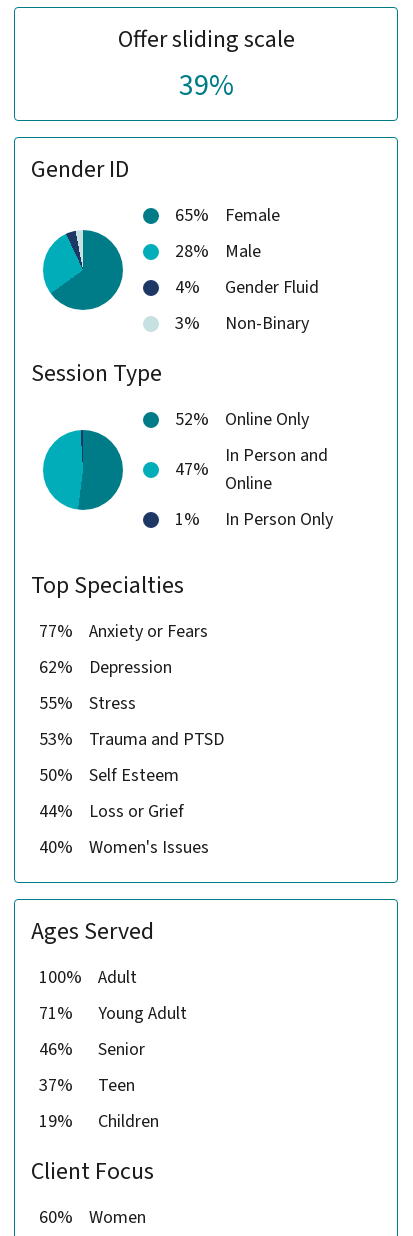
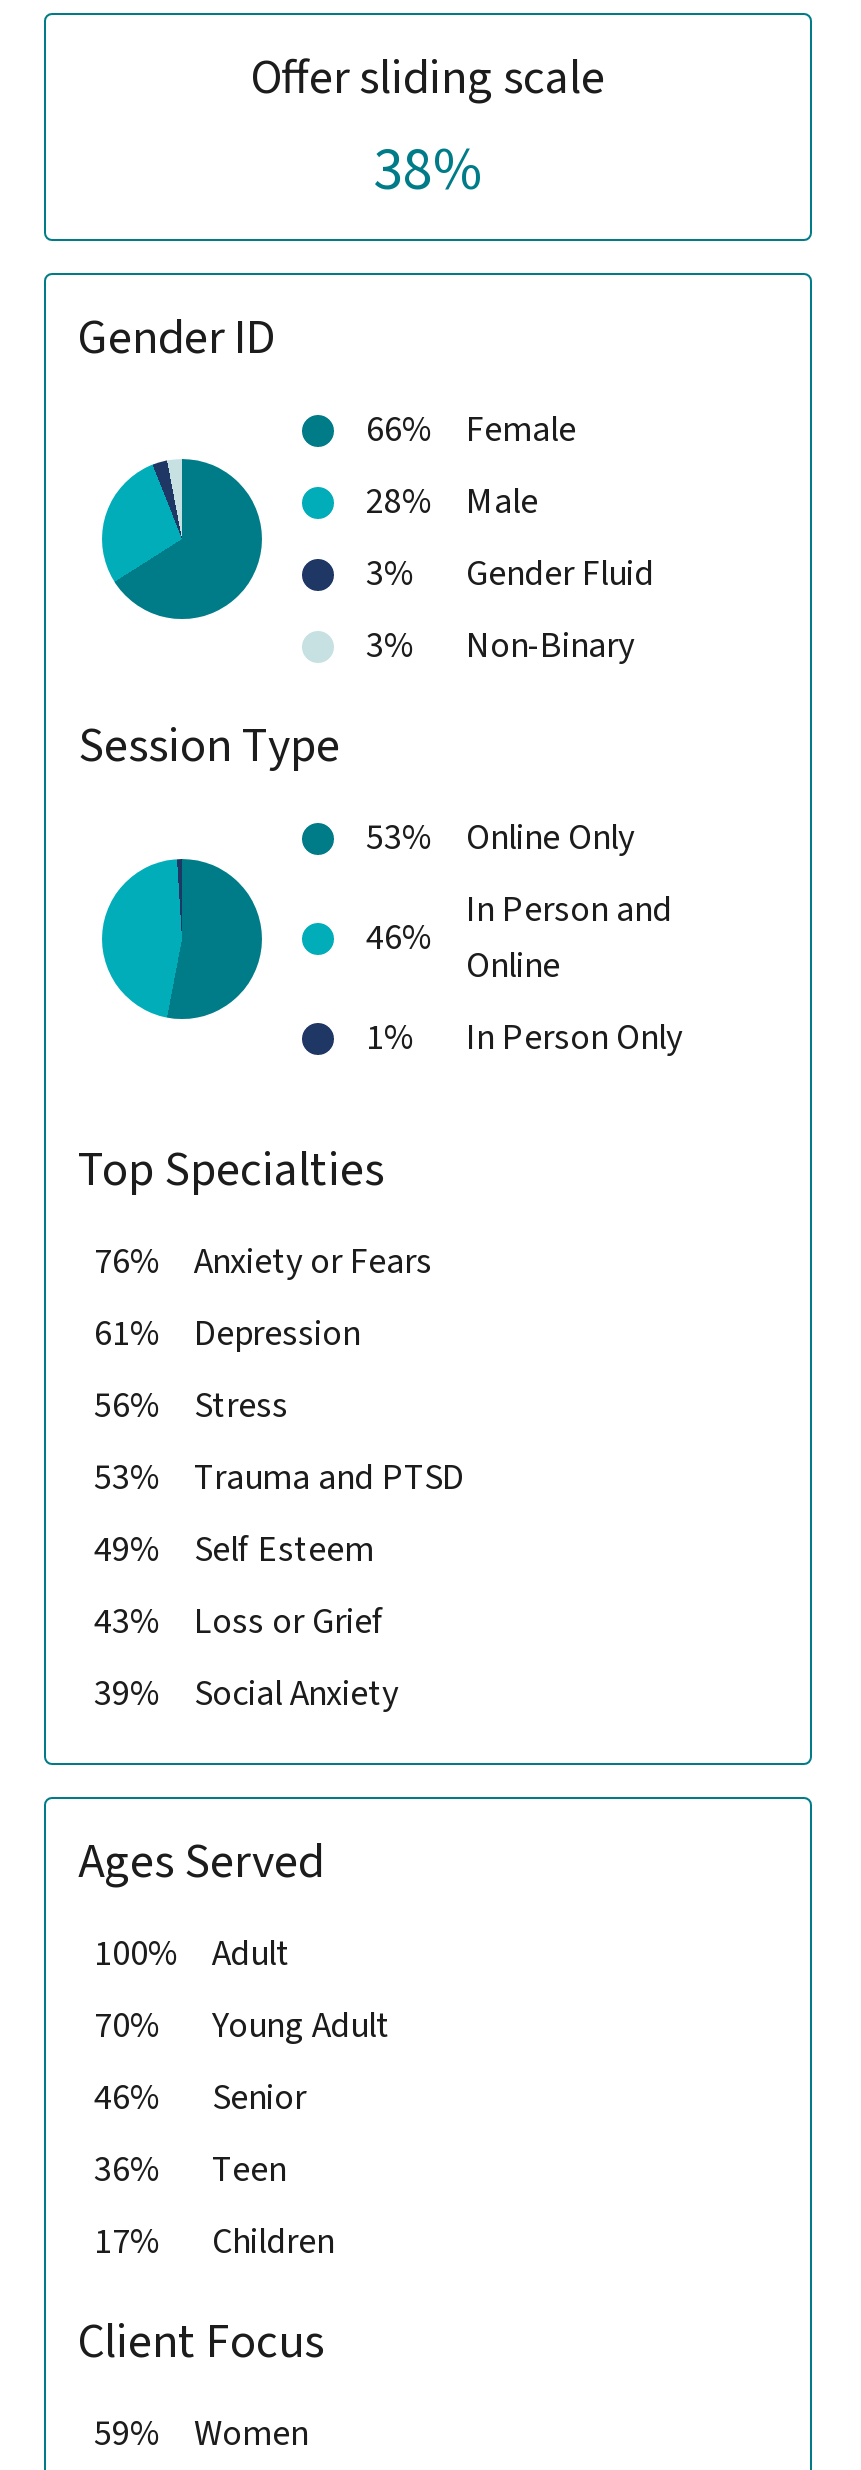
[178,64,233,107] 39% -> [373,127,483,213] 38%
[175,203,280,228] 65% Female -> [366,405,576,455] 66% Female
[175,275,319,300] 4% Gender Fluid -> [366,549,654,599] 3% Gender Fluid
[175,407,309,432] 52% Online Only -> [366,813,634,863] 53% Online Only
[175,457,209,482] 47% -> [366,913,434,963] 46%
[39,619,208,644] 77% Anxiety or Fears -> [94,1237,432,1287] 76% Anxiety or Fears
[39,655,172,680] 62% Depression -> [94,1309,360,1359] 61% Depression
[39,691,136,716] 55% Stress -> [94,1381,288,1431] 56% Stress
[39,763,179,788] 50% Self Esteem -> [94,1525,374,1575] 49% Self Esteem
[39,799,184,824] 44% Loss or Grief -> [94,1597,384,1647] 43% Loss or Grief
[39,835,209,860] 40% | Women's Issues -> [94,1669,398,1719] 39% | Social Anxiety
[39,1001,187,1026] 71% Young Adult -> [94,2001,390,2051] 70% Young Adult
[39,1073,135,1098] 37% Teen -> [94,2145,286,2195] 36% Teen
[39,1109,159,1134] 19% Children -> [94,2217,334,2267] 17% Children
[39,1205,146,1230] 60% Women -> [94,2409,308,2459] 59% Women

